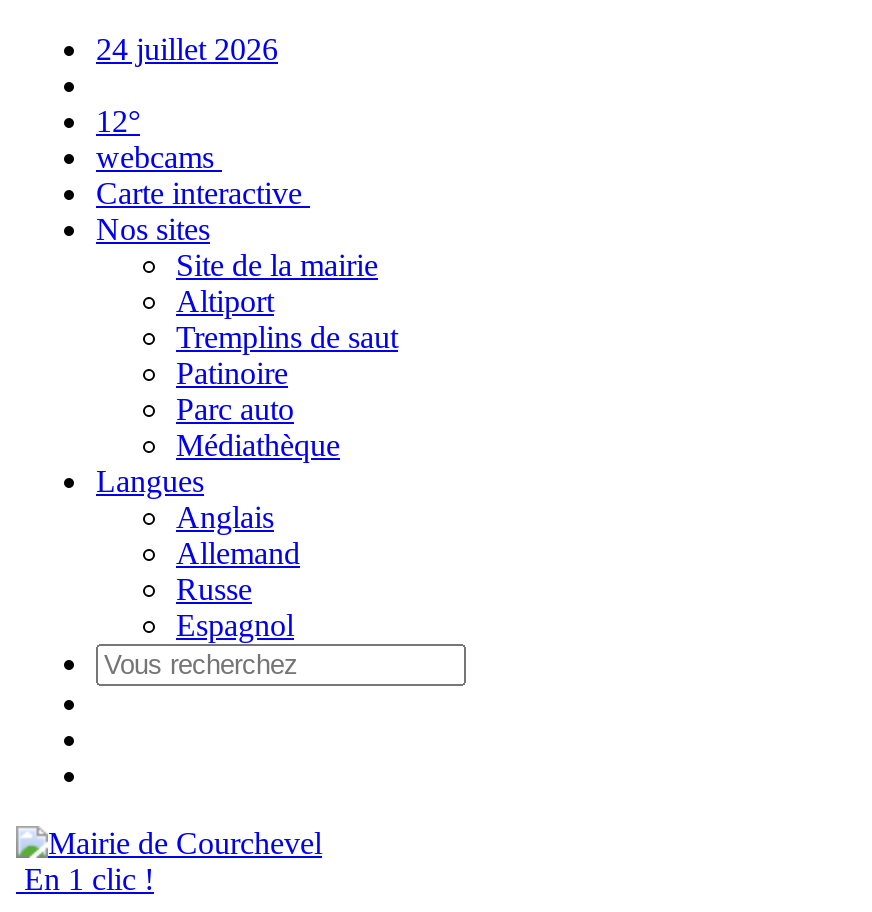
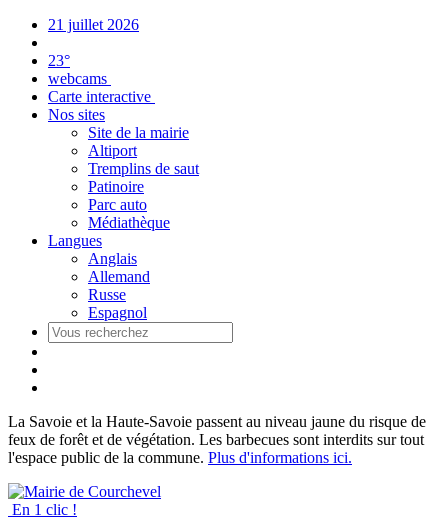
[96,32,278,66] 24 juillet 2026 -> [48,16,139,33] 21 juillet 2026
[96,104,140,138] 12° -> [48,52,70,69] 23°
none -> [8,413,426,466] La Savoie et la Haute-Savoie passent au niveau jaune du risque de | feux de forêt et de végétation. Les barbecues sont interdits sur tout | l'espace public de la commune. Plus d'informations ici.

